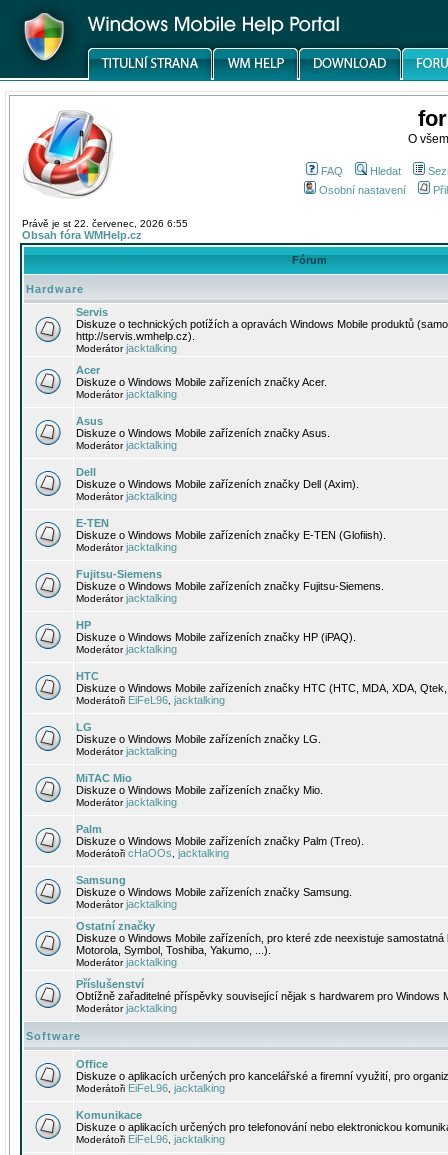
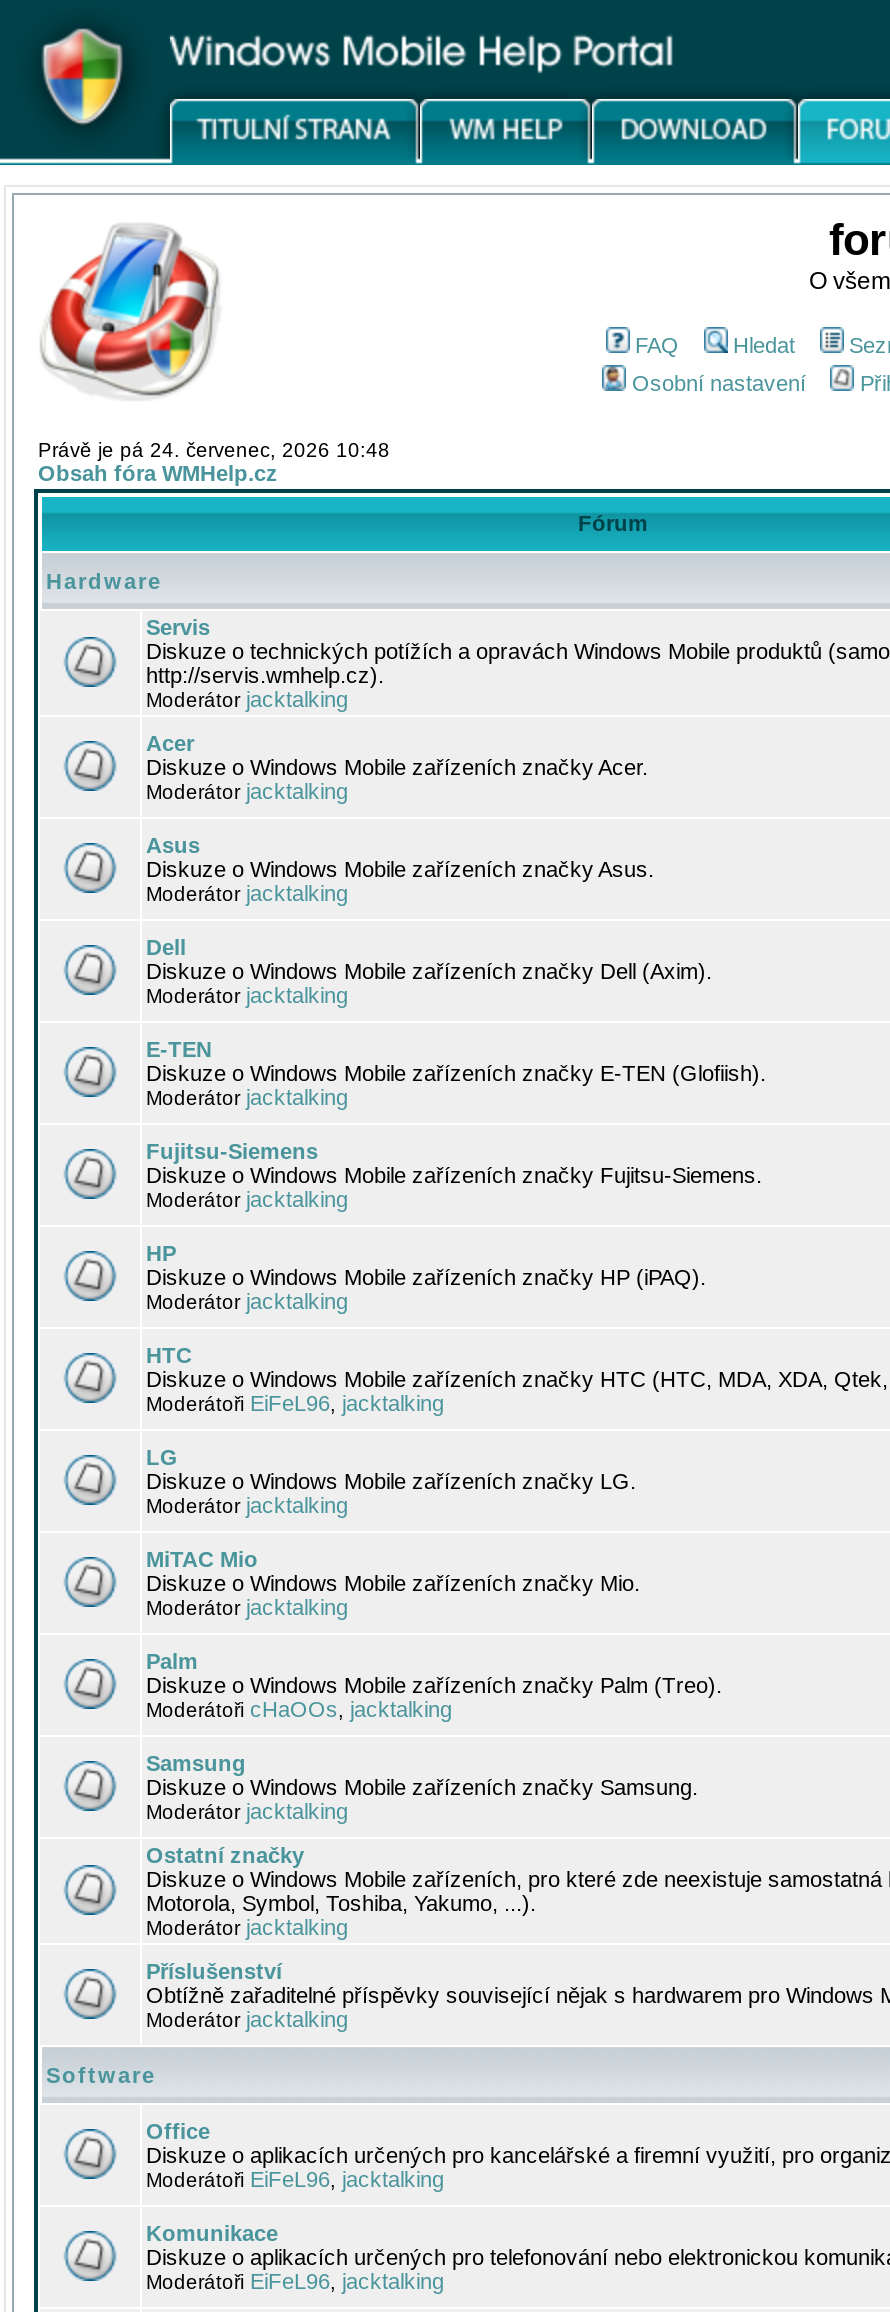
[22,218,188,229] Právě je st 22. červenec, 2026 6:55 -> [38,439,390,461] Právě je pá 24. červenec, 2026 10:48

